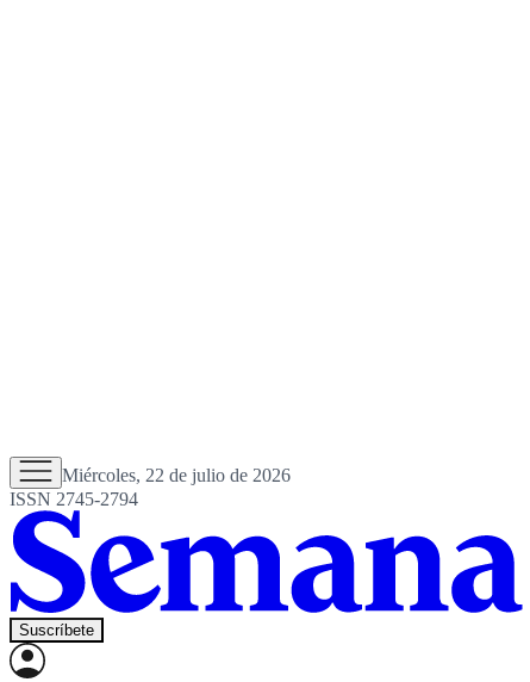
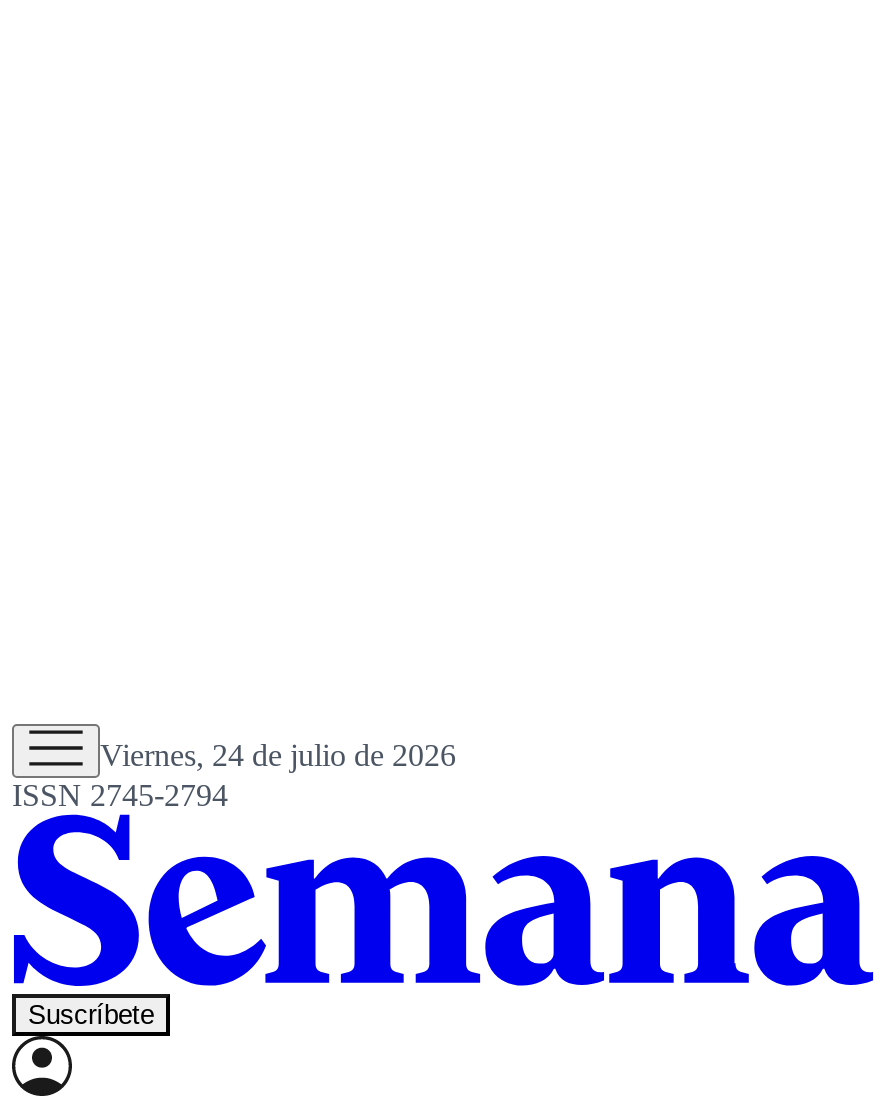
[62,465,291,485] Miércoles, 22 de julio de 2026 -> [100,738,456,772] Viernes, 24 de julio de 2026

